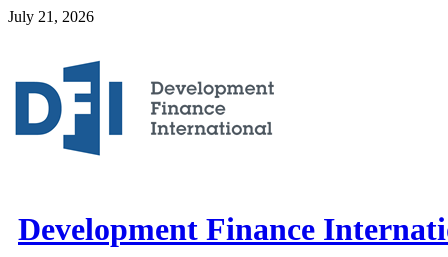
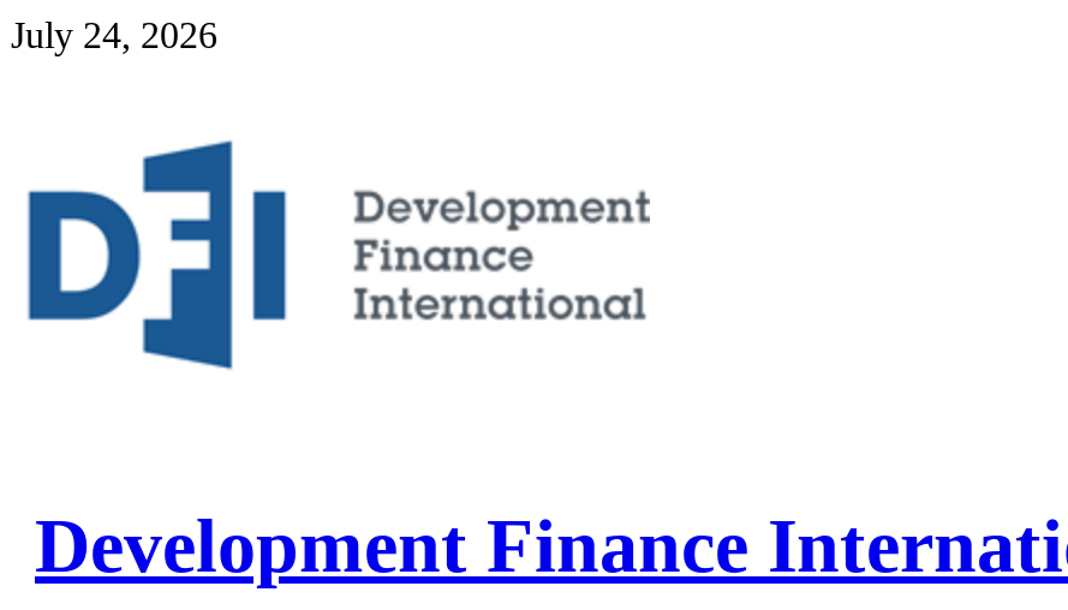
[8,8,94,25] July 21, 2026 -> [11,14,217,55] July 24, 2026

